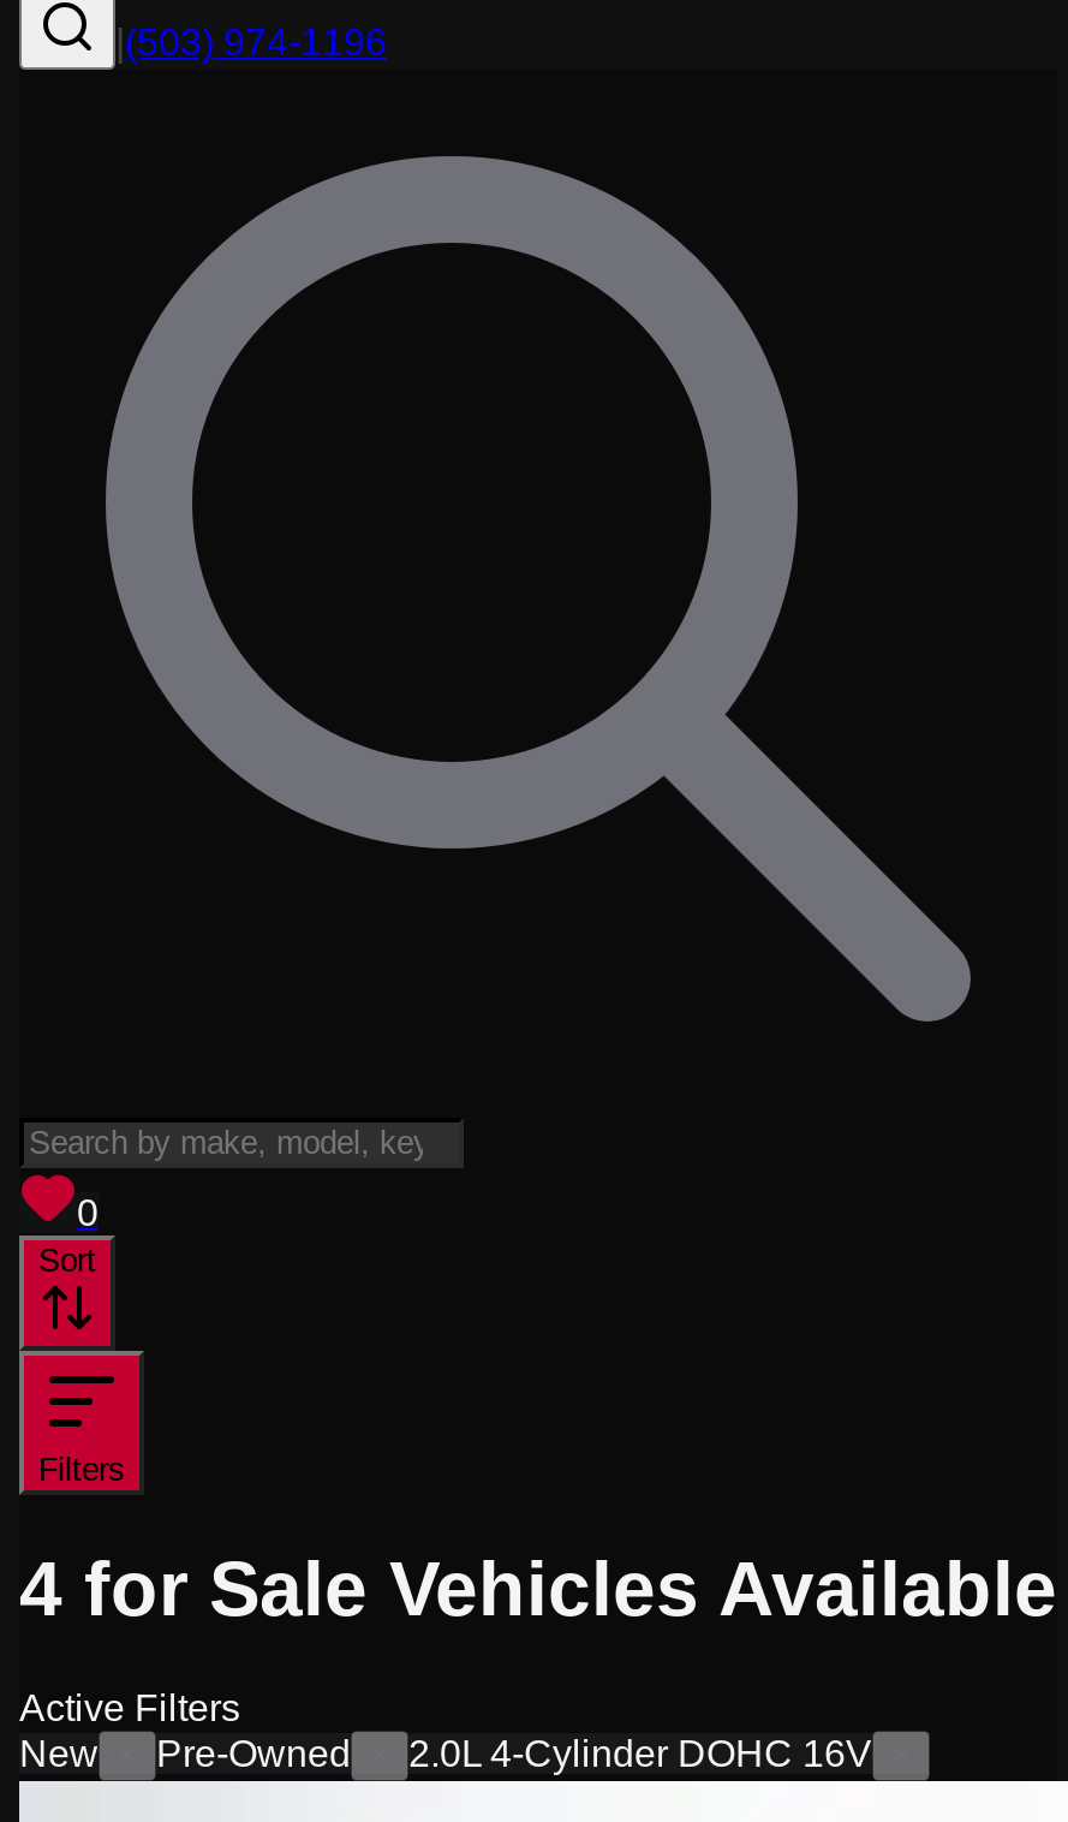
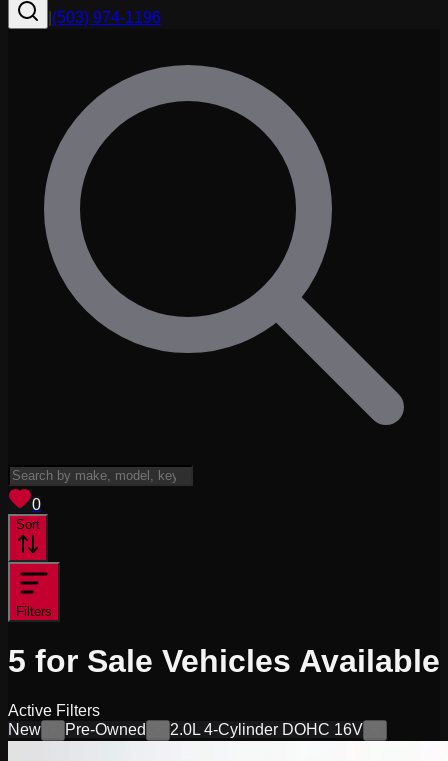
[19,1547,1057,1633] 4 for Sale Vehicles Available -> [8,643,440,679] 5 for Sale Vehicles Available

